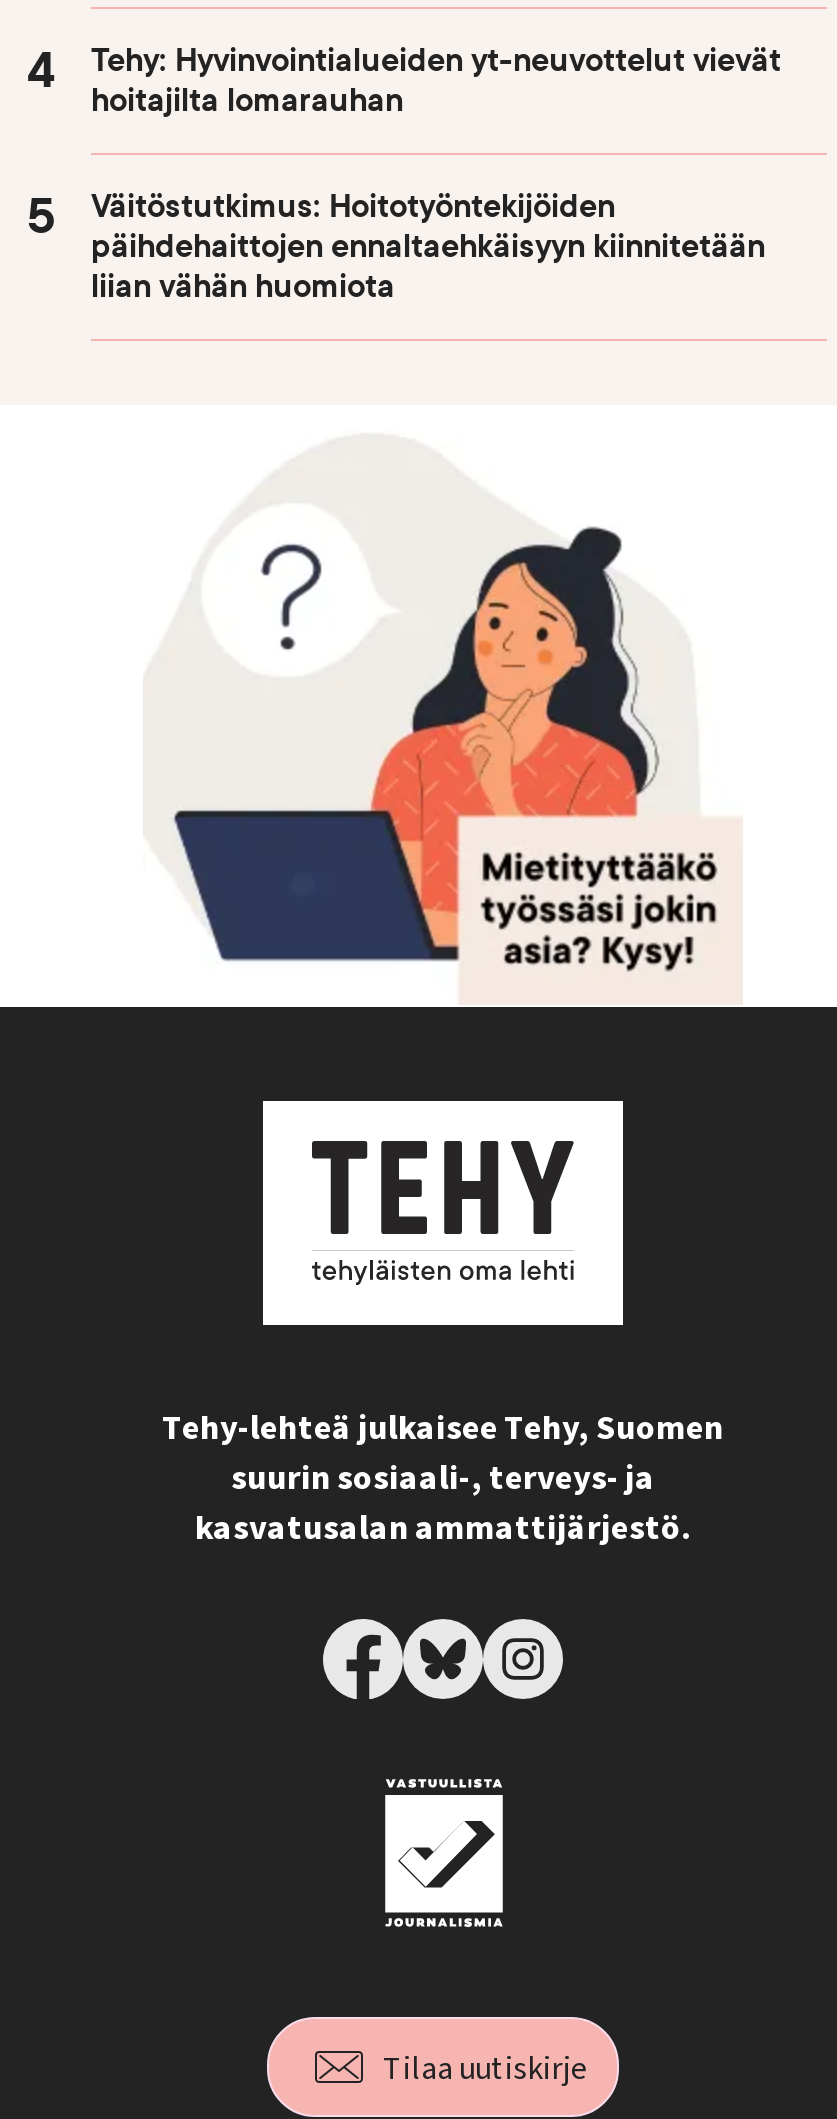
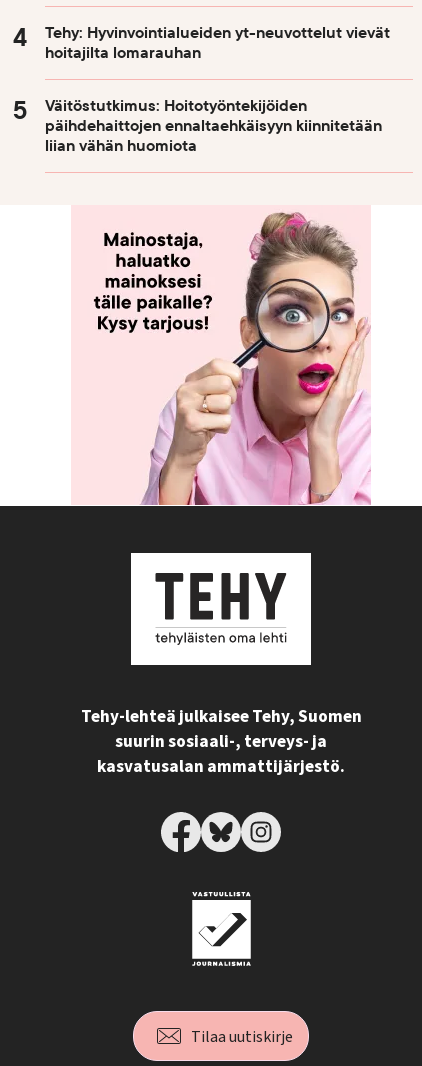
[149,409,741,1007] [image] -> [73,207,371,506] [image]

